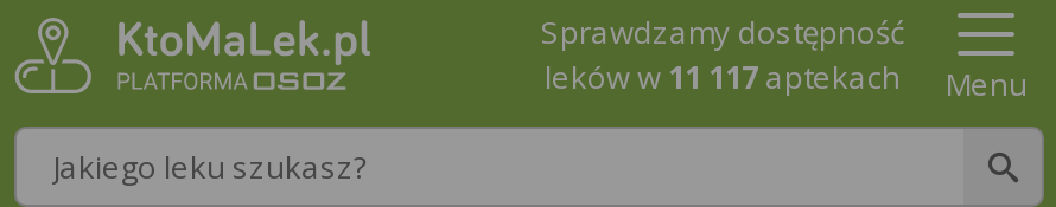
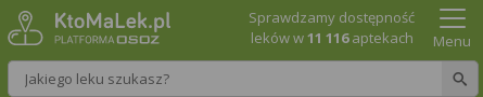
[545,55,901,98] leków w 11 117 aptekach -> [250,28,413,47] leków w 11 116 aptekach

